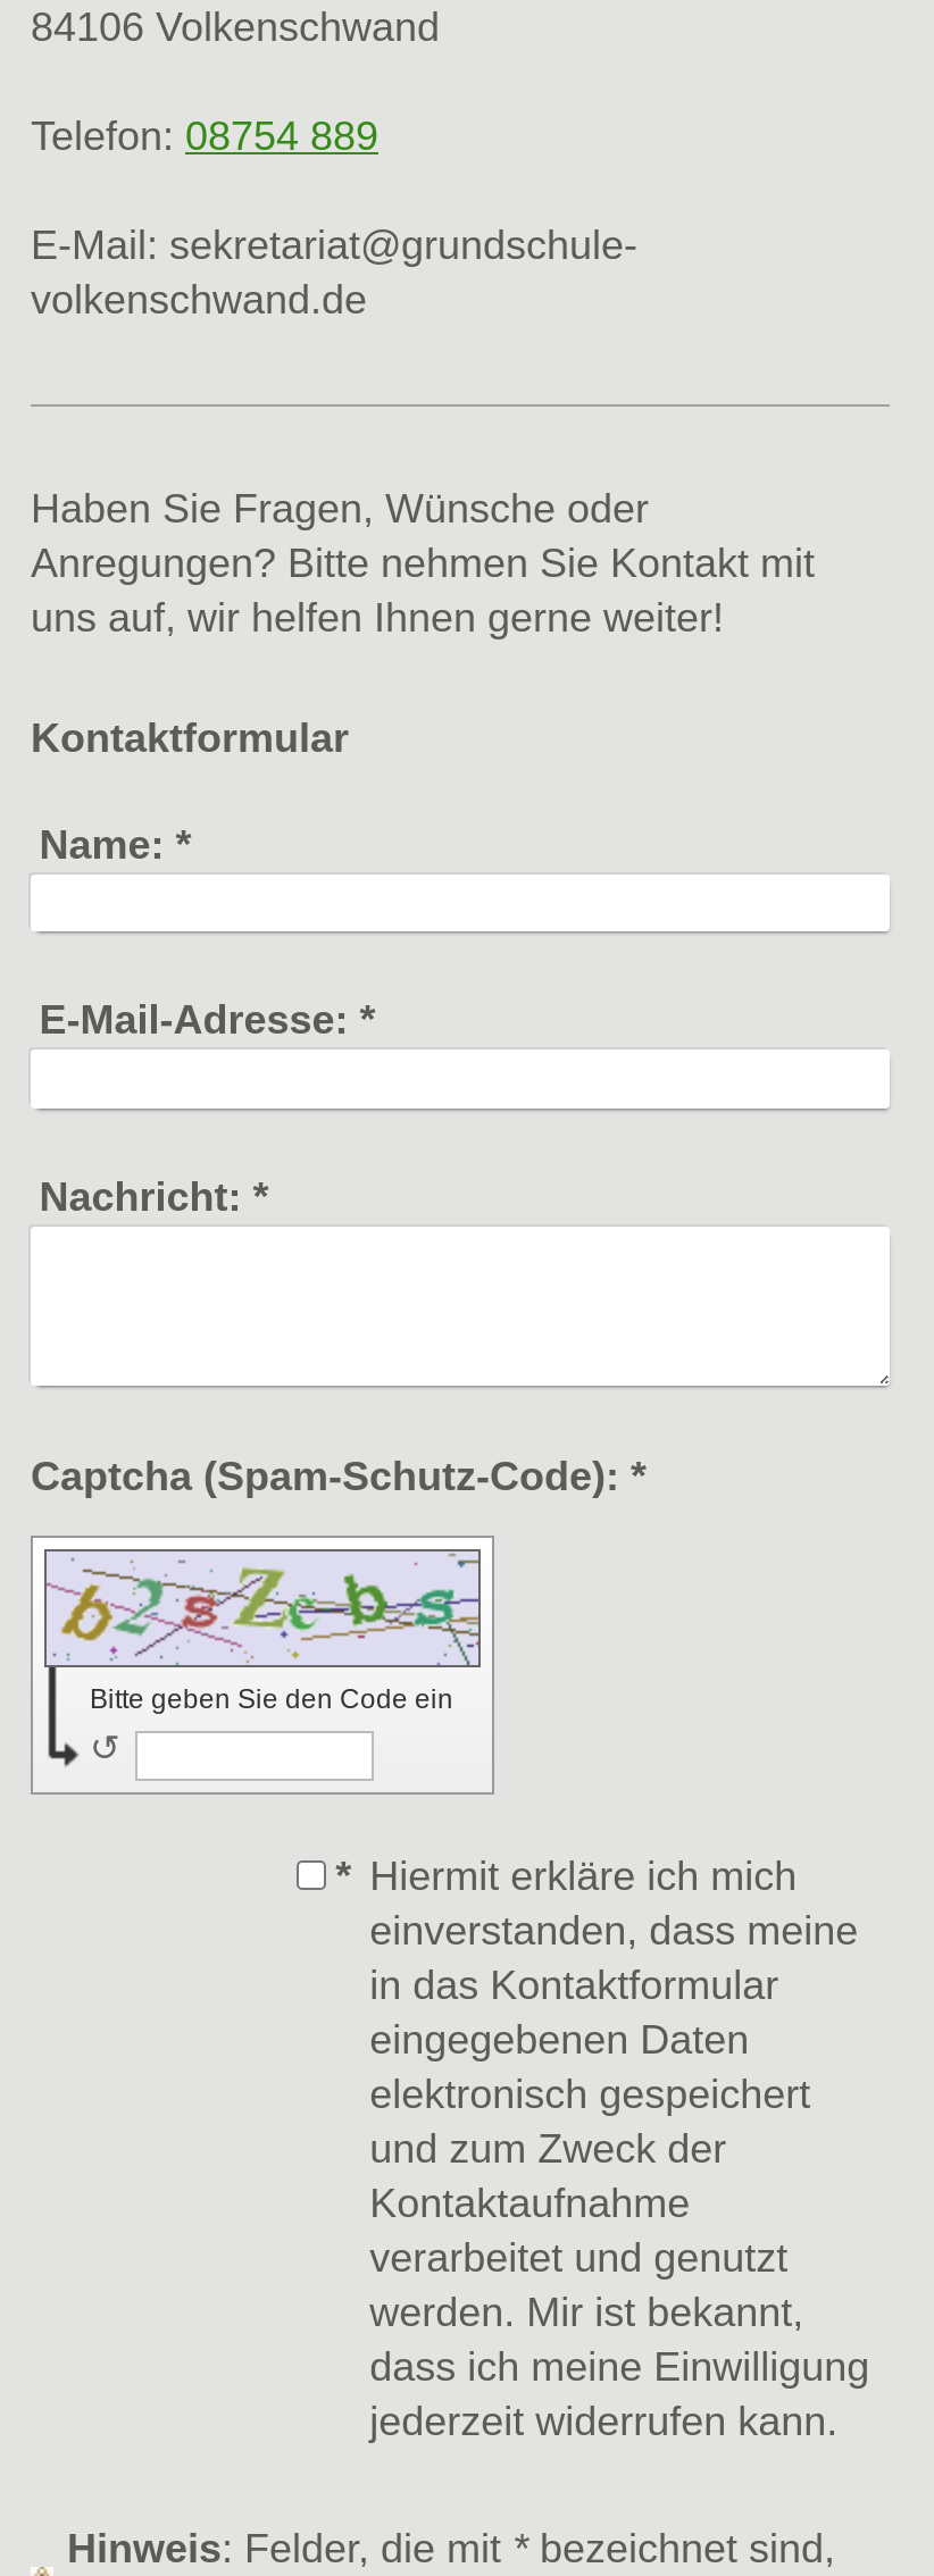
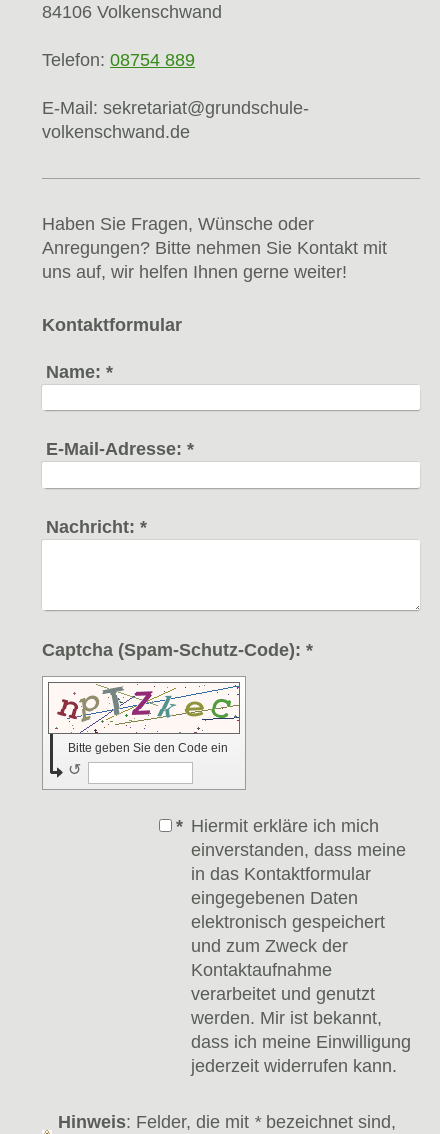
[44,1552,481,1667] [image] -> [48,683,240,734] [image]

